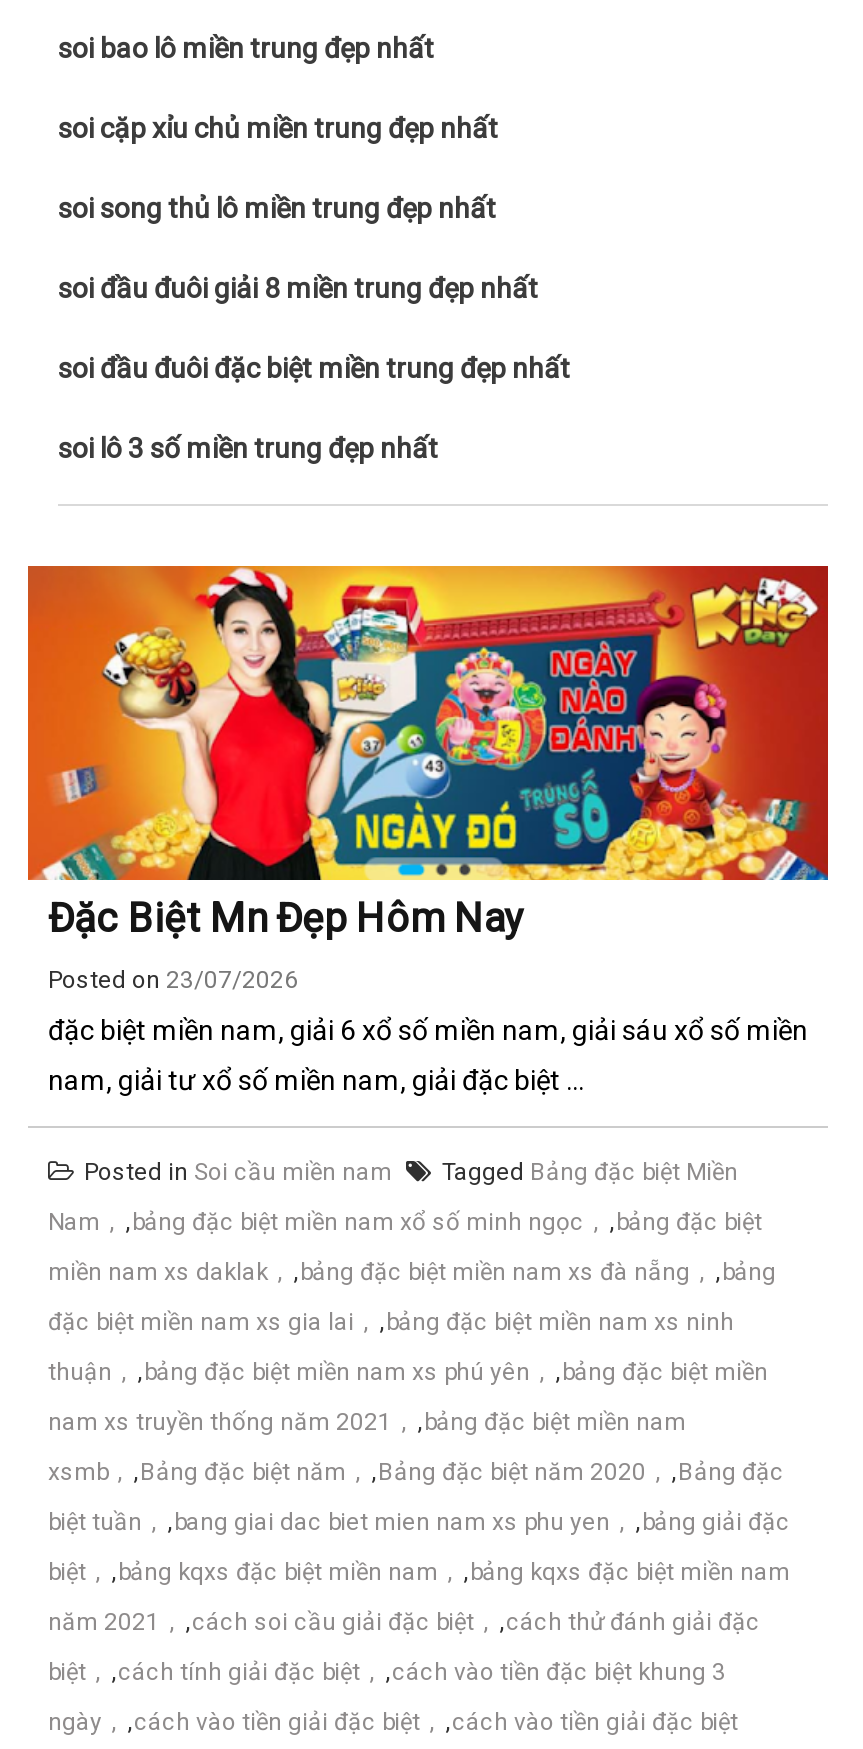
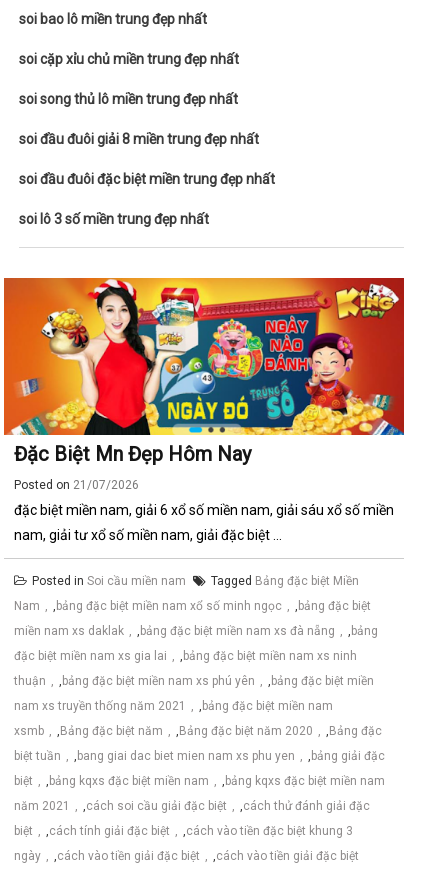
[48,967,298,995] Posted on 23/07/2026 -> [14,478,139,492] Posted on 21/07/2026

